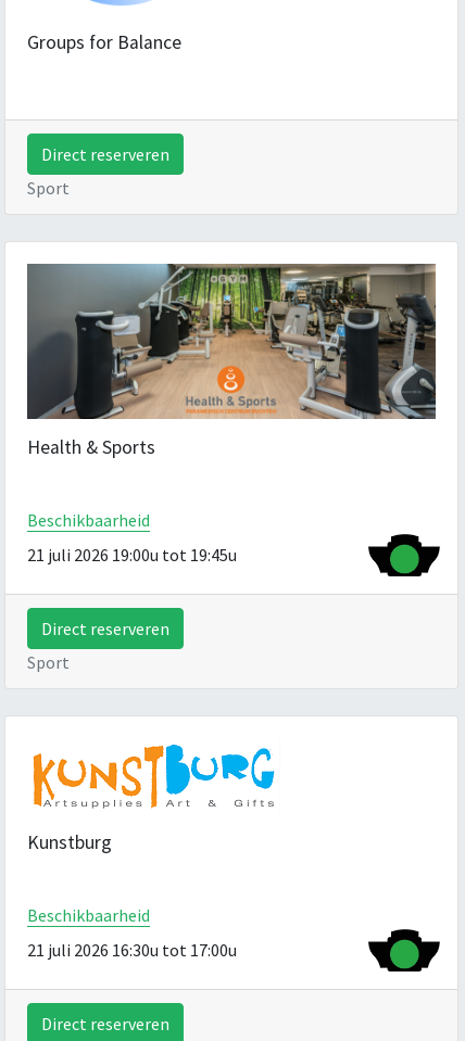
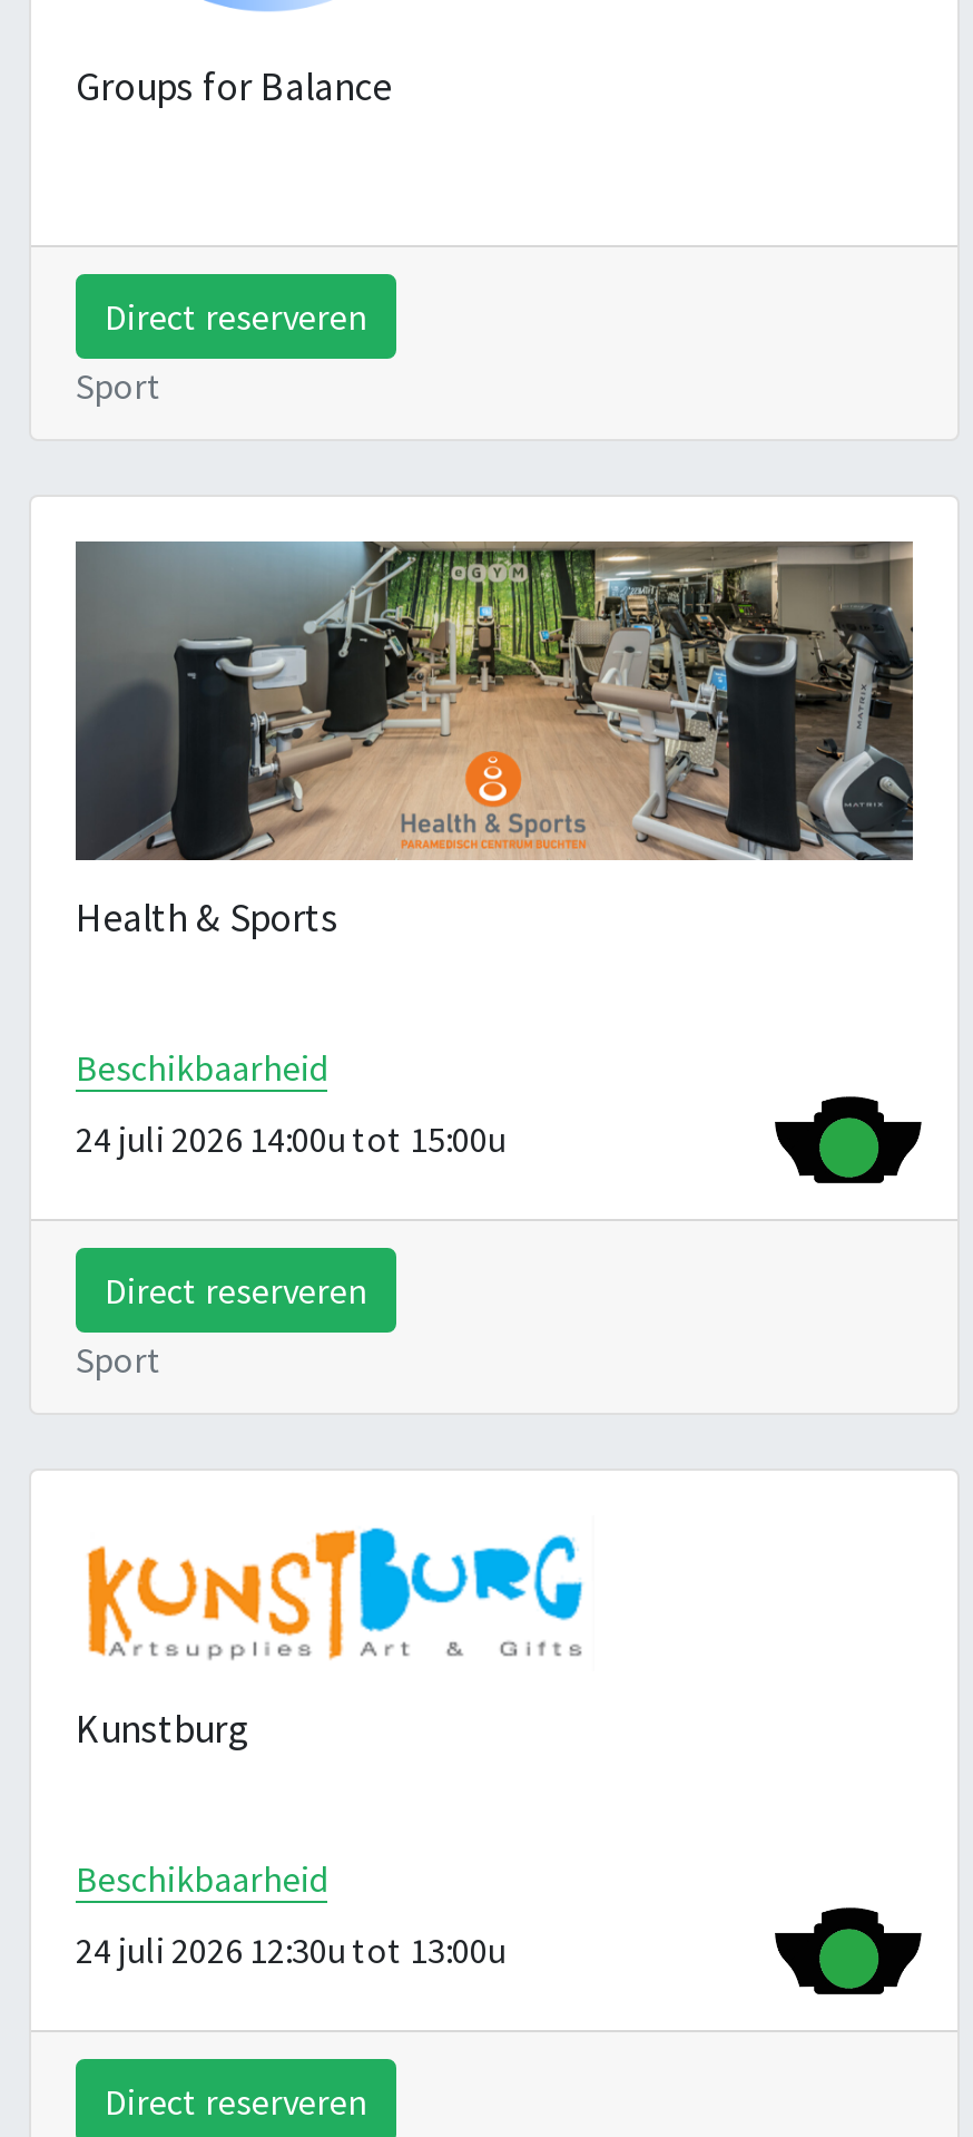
[27,544,237,566] 21 juli 2026 19:00u tot 19:45u -> [76,1117,505,1161] 24 juli 2026 14:00u tot 15:00u
[27,939,237,961] 21 juli 2026 16:30u tot 17:00u -> [76,1928,505,1972] 24 juli 2026 12:30u tot 13:00u

